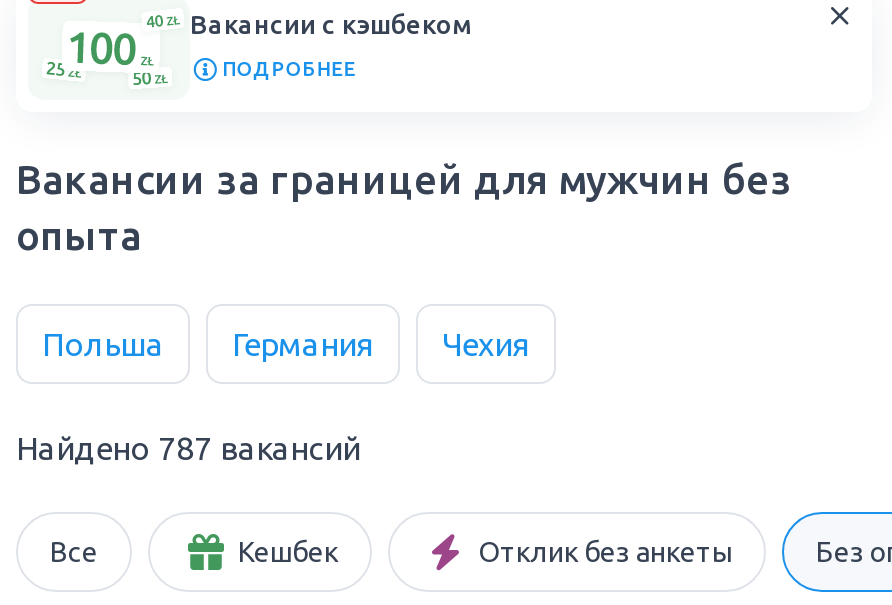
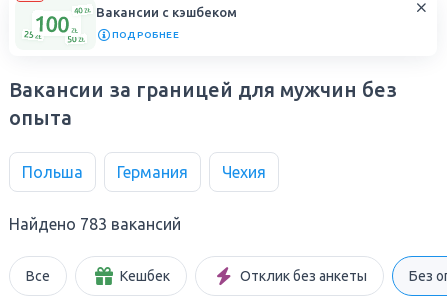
[16,430,360,466] Найдено 787 вакансий -> [9,215,181,233] Найдено 783 вакансий

